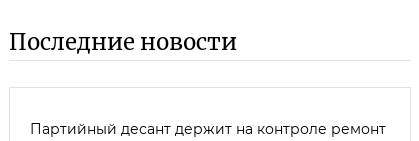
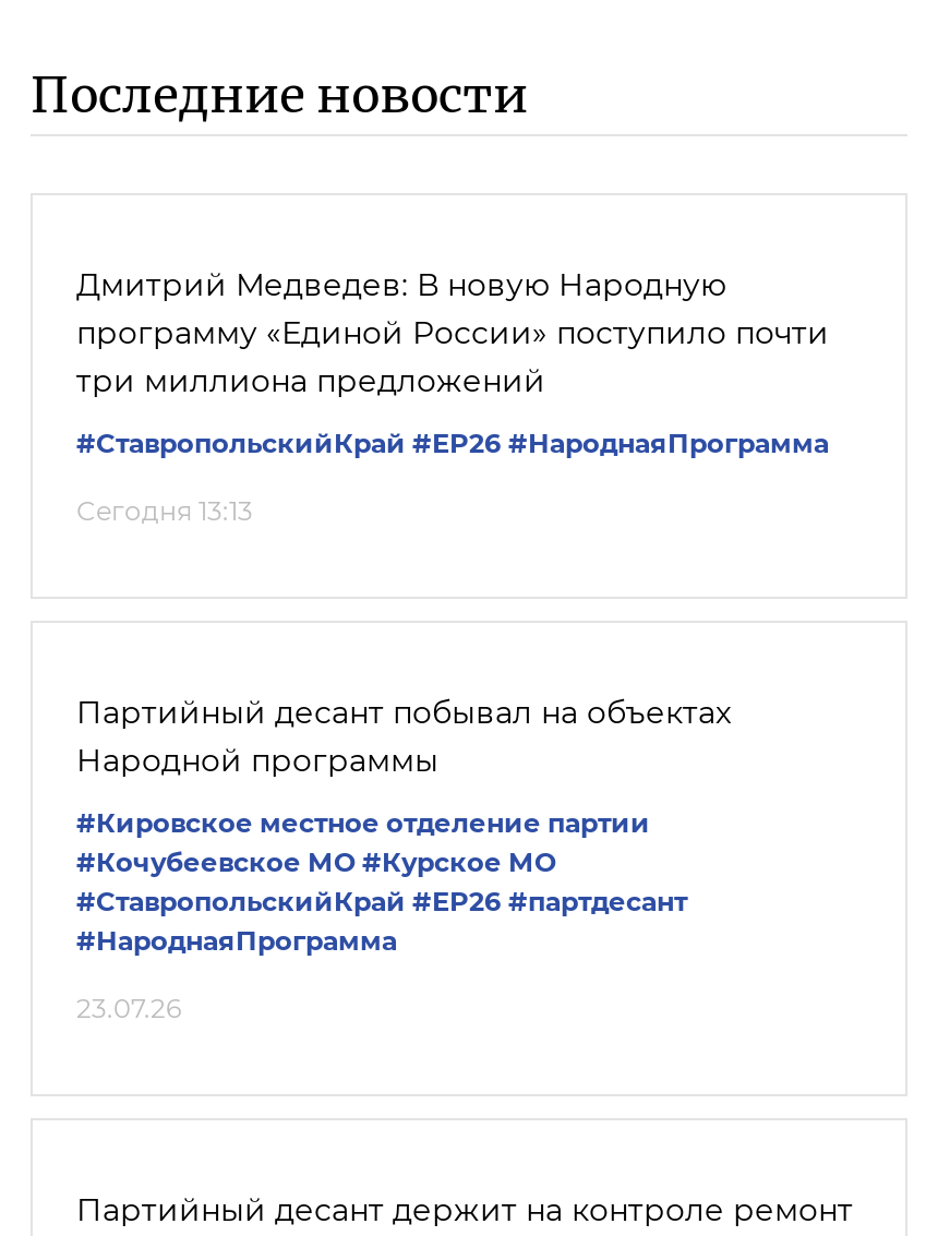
none -> [76,265,829,527] Дмитрий Медведев: В новую Народную | программу «Единой России» поступило почти | три миллиона предложений | #СтавропольскийКрай #ЕР26 #НароднаяПрограмма | Сегодня 13:13
none -> [76,693,731,1024] Партийный десант побывал на объектах | Народной программы | #Кировское местное отделение партии | #Кочубеевское МО #Курское МО | #СтавропольскийКрай #ЕР26 #партдесант | #НароднаяПрограмма | 23.07.26

